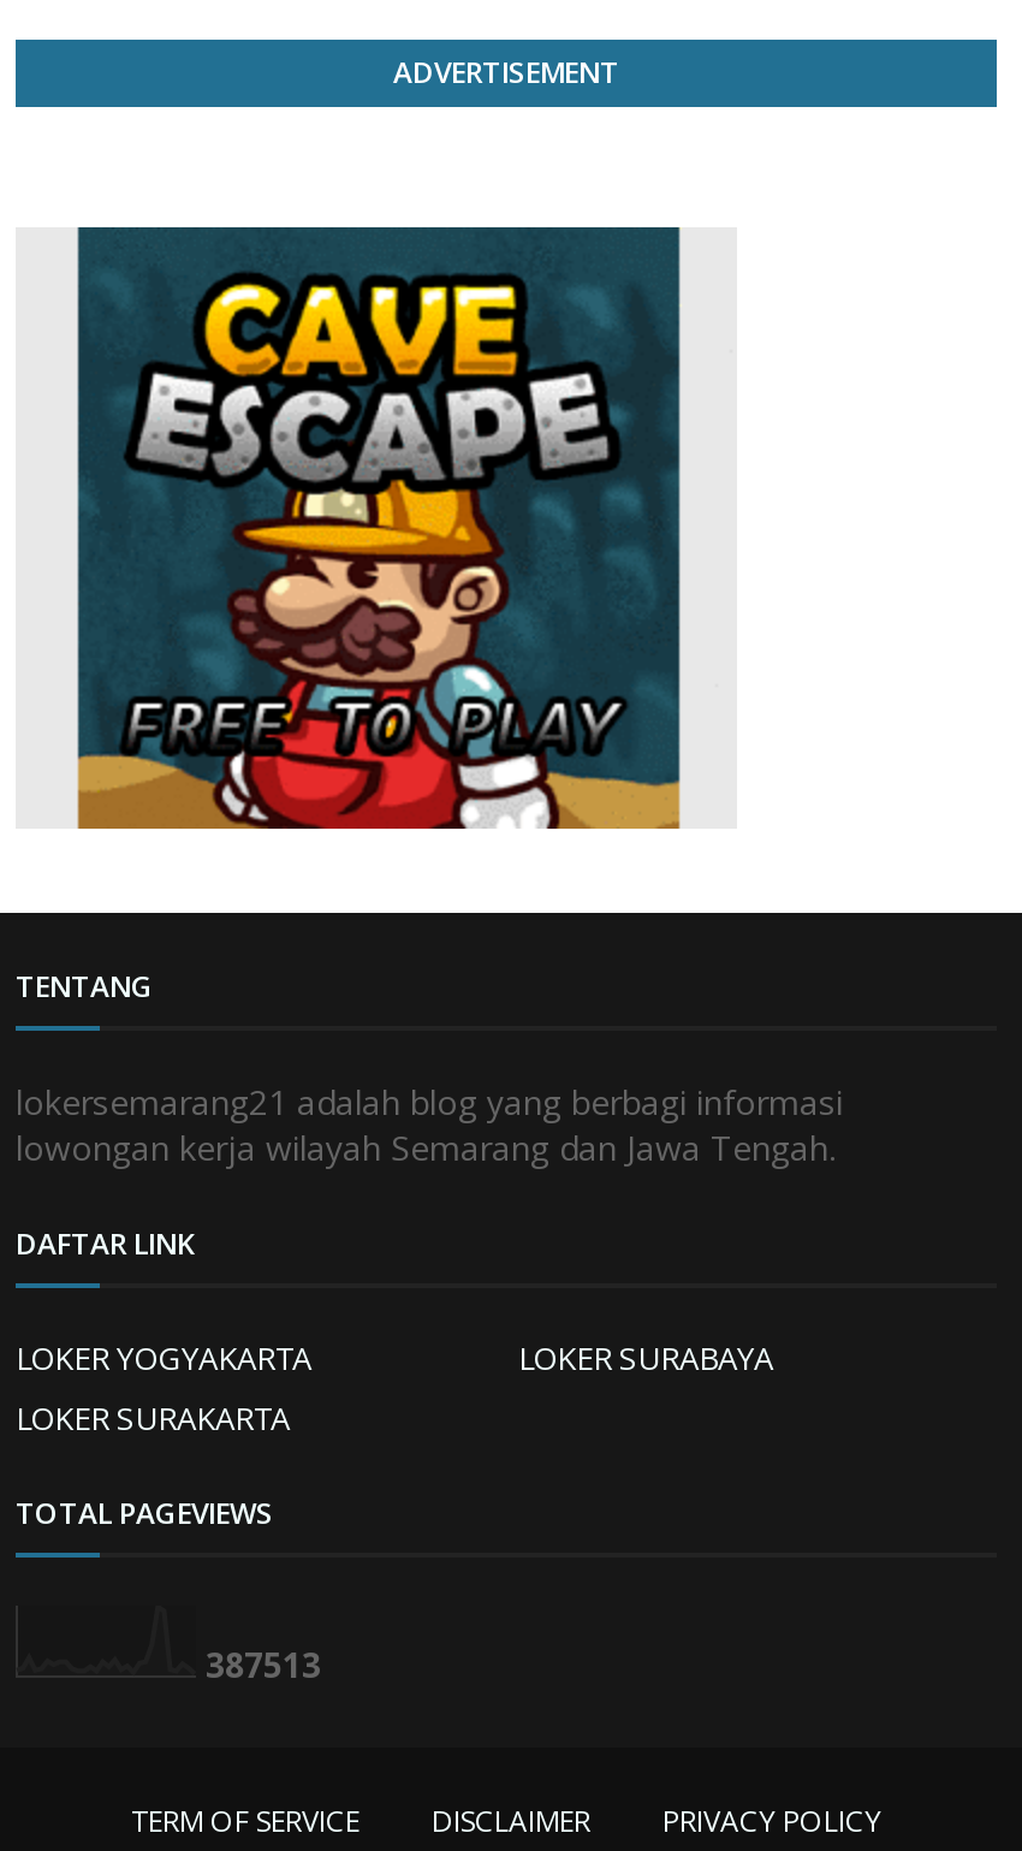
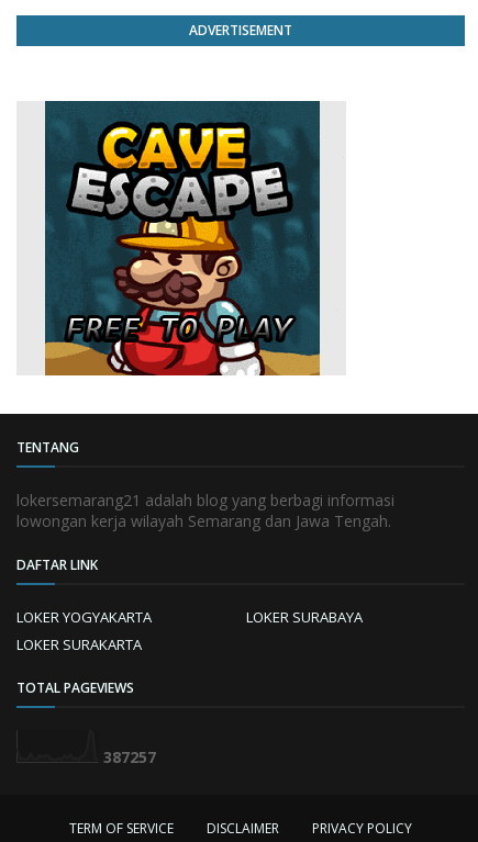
[206,1642,321,1687] 387513 -> [103,746,156,767] 387257

